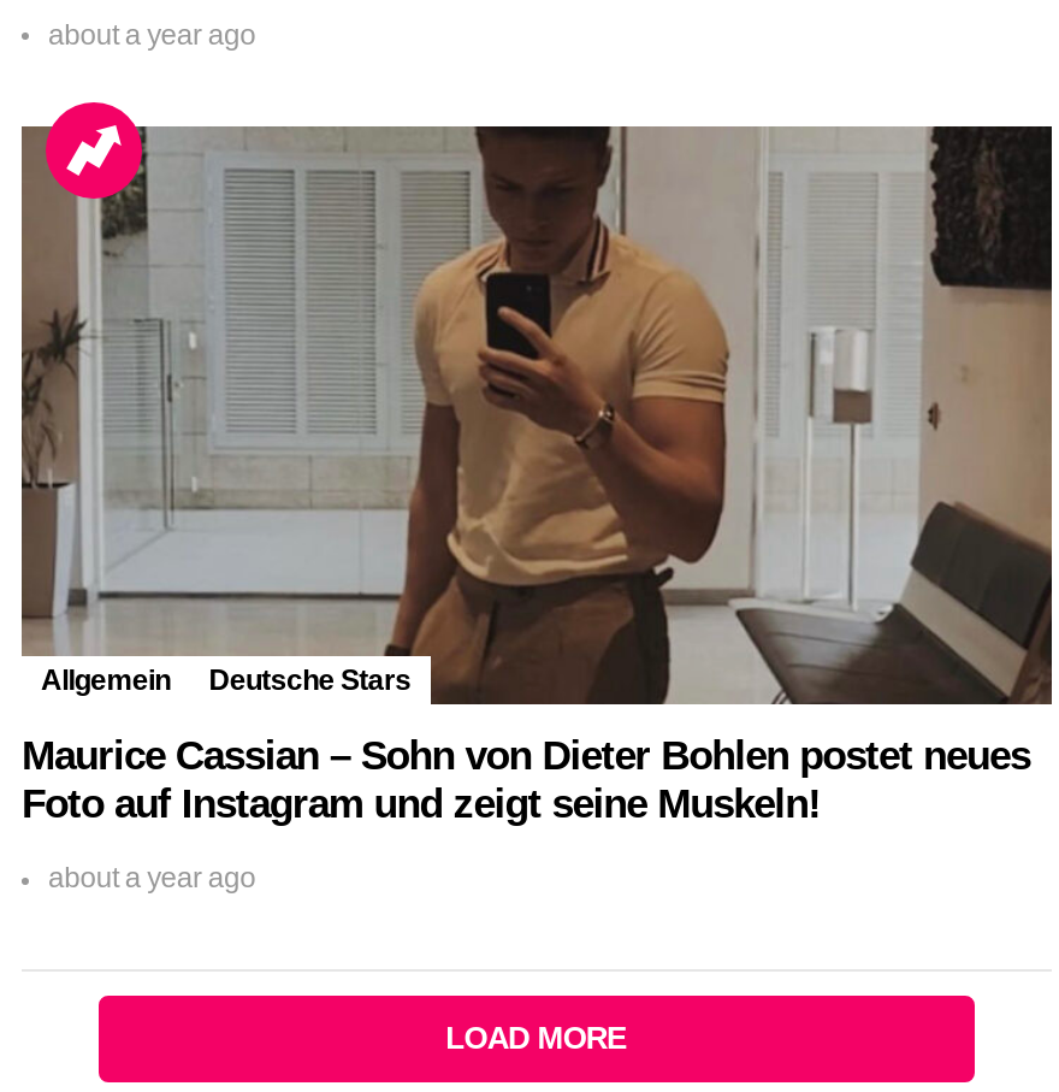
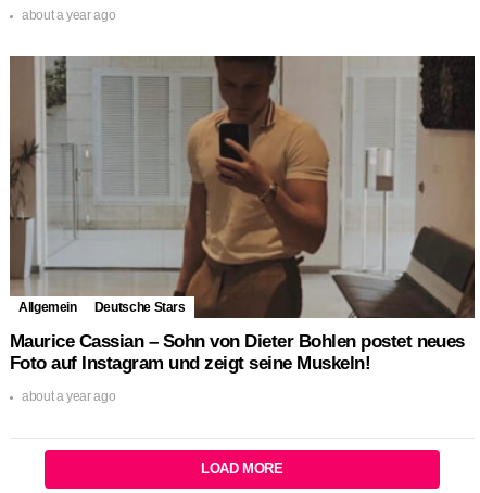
[31,99,144,200] [image] -> [21,47,64,89] [image]

